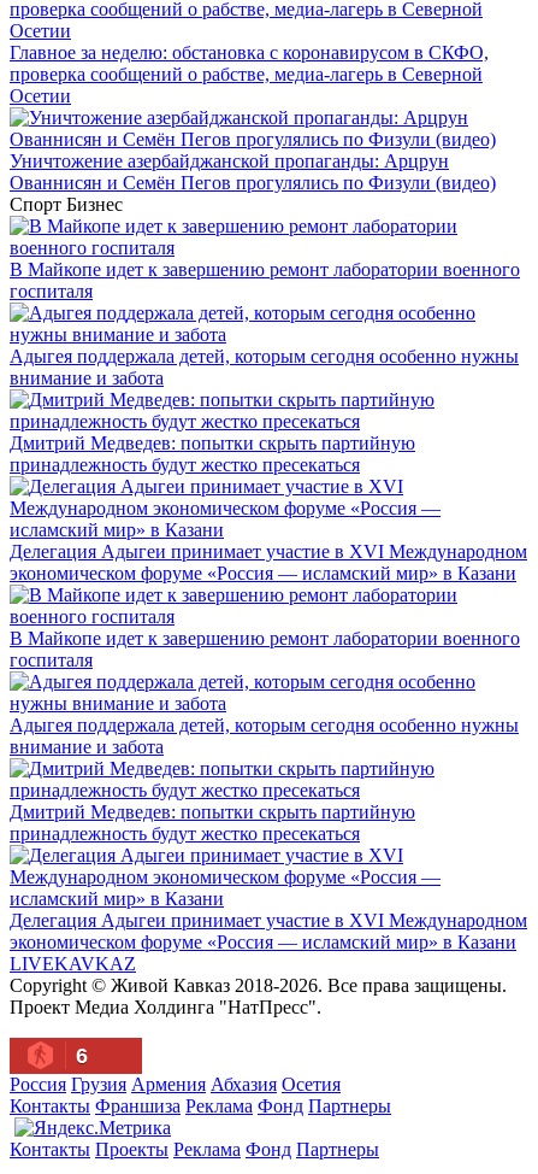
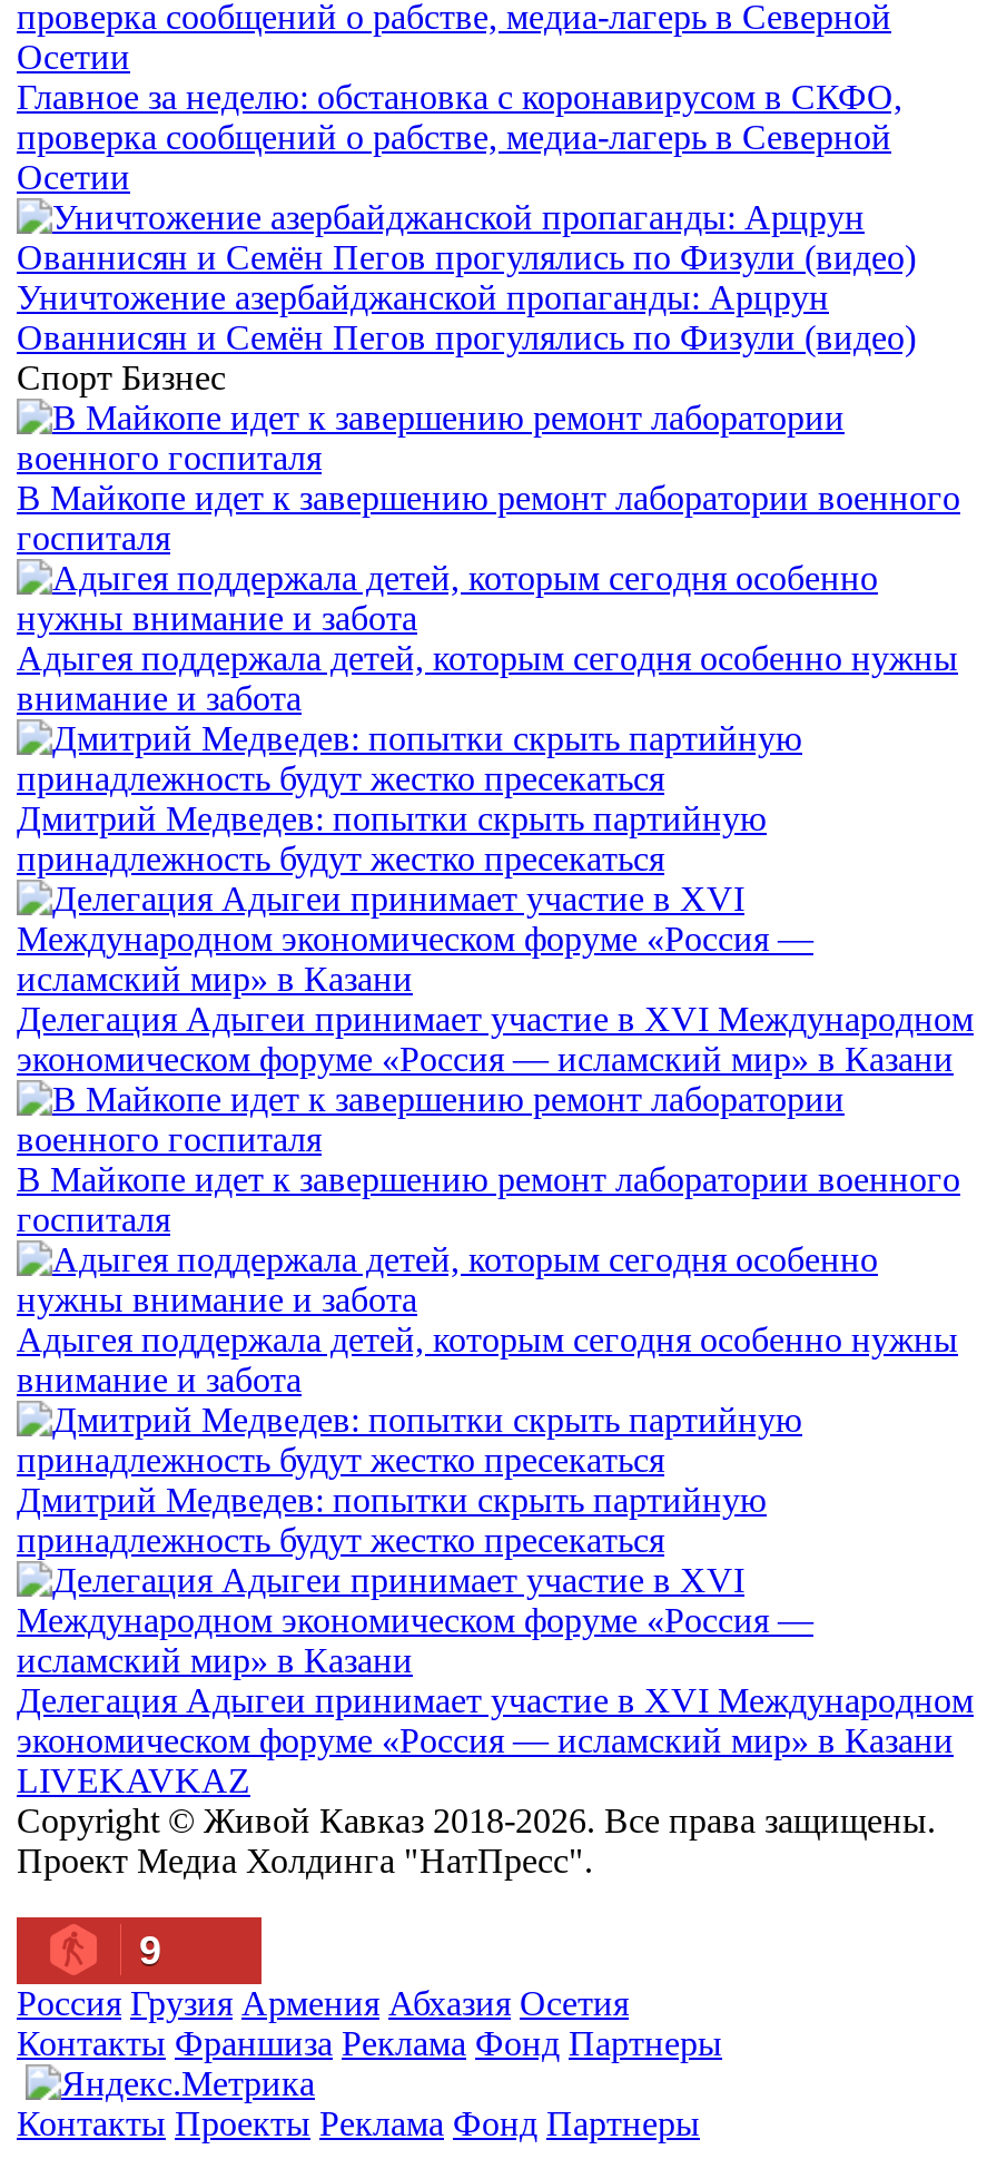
[76,1044,85,1068] 6 -> [139,1928,157,1973] 9

